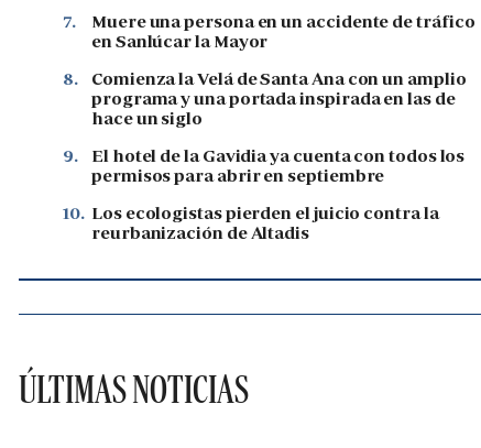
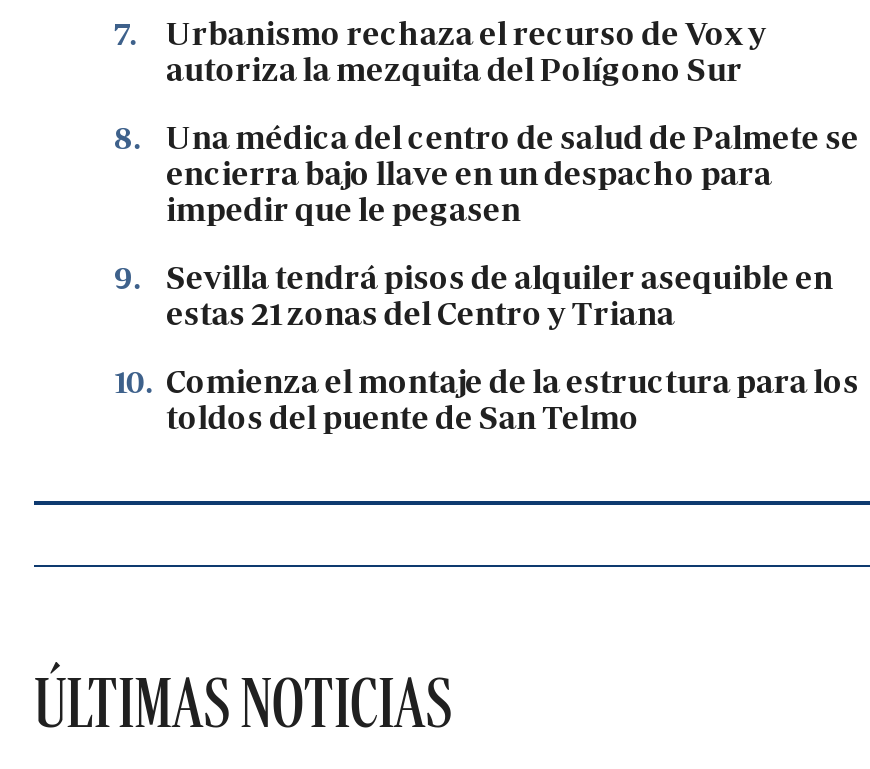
[91,10,475,53] Muere una persona en un accidente de tráfico | en Sanlúcar la Mayor -> [166,14,766,92] Urbanismo rechaza el recurso de Vox y | autoriza la mezquita del Polígono Sur
[63,67,466,130] 8. Comienza la Velá de Santa Ana con un amplio | programa y una portada inspirada en las de | hace un siglo -> [114,118,859,232] 8. Una médica del centro de salud de Palmete se | encierra bajo llave en un despacho para | impedir que le pegasen
[63,145,465,187] 9. El hotel de la Gavidia ya cuenta con todos los | permisos para abrir en septiembre -> [114,258,833,336] 9. Sevilla tendrá pisos de alquiler asequible en | estas 21 zonas del Centro y Triana
[63,202,439,245] 10. Los ecologistas pierden el juicio contra la | reurbanización de Altadis -> [114,362,859,440] 10. Comienza el montaje de la estructura para los | toldos del puente de San Telmo

